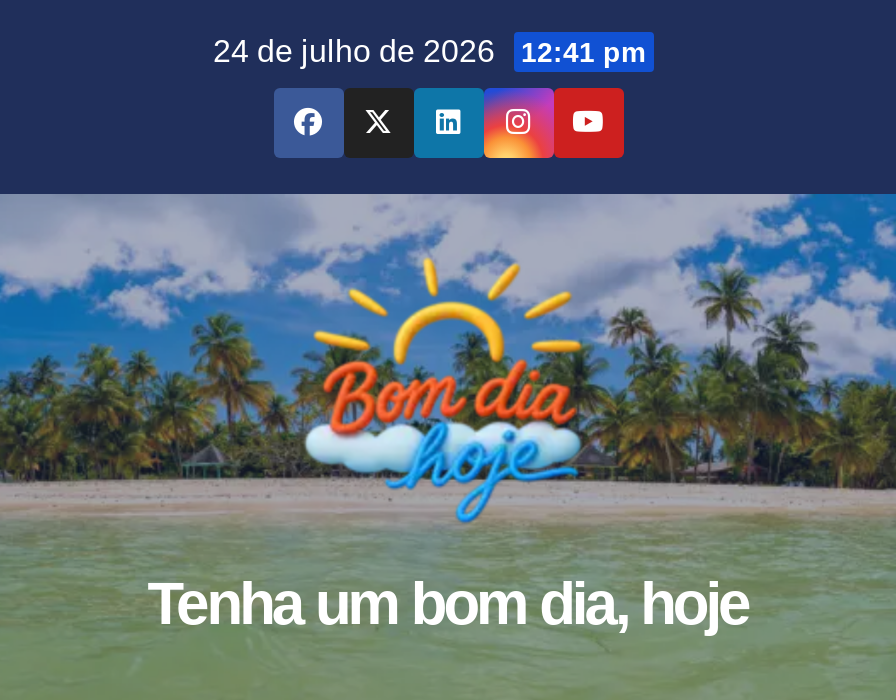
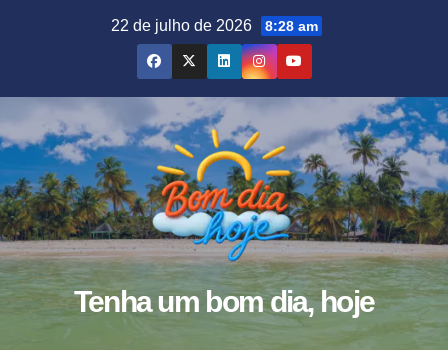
[213,34,645,68] 24 de julho de 2026 12:41 pm -> [111,17,318,34] 22 de julho de 2026 8:28 am

